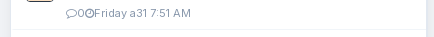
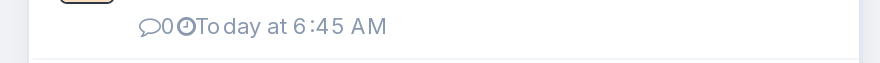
[77,6,191,20] 0 Friday a31 7:51 AM -> [161,12,387,40] 0 Today at 6:45 AM

